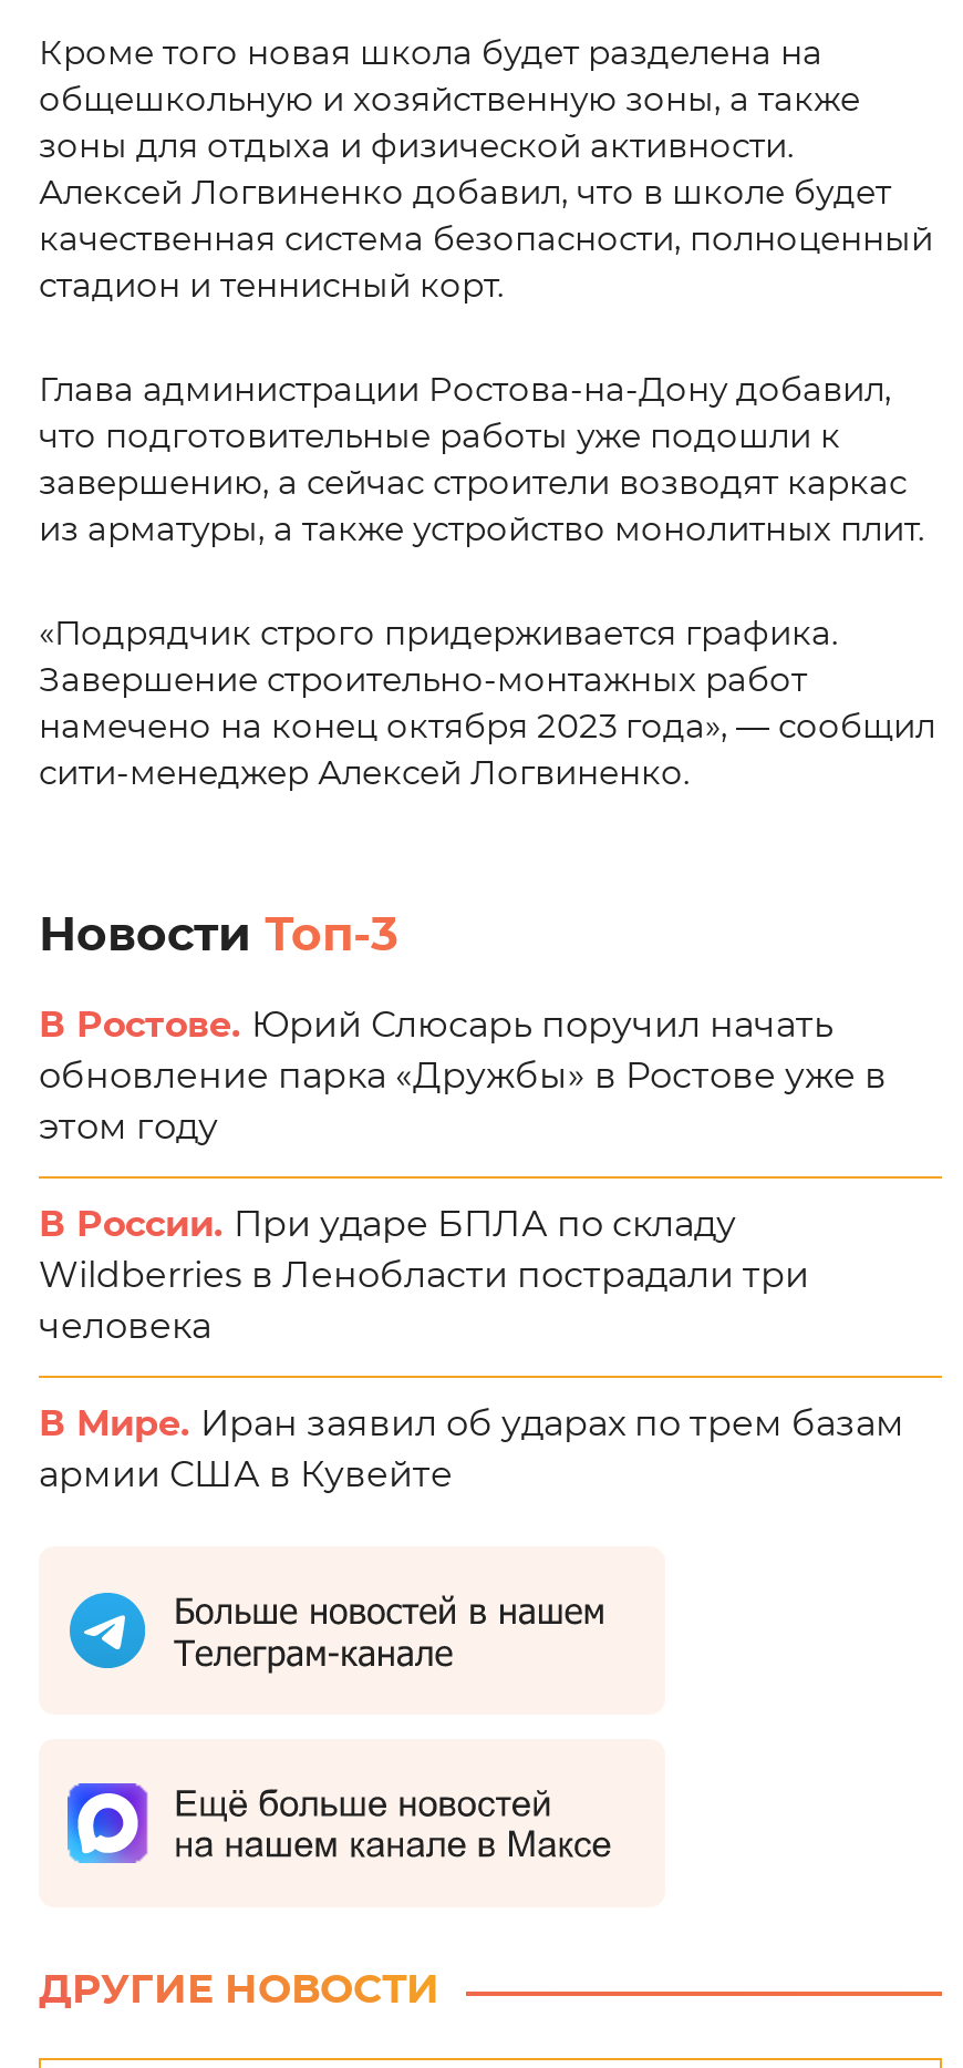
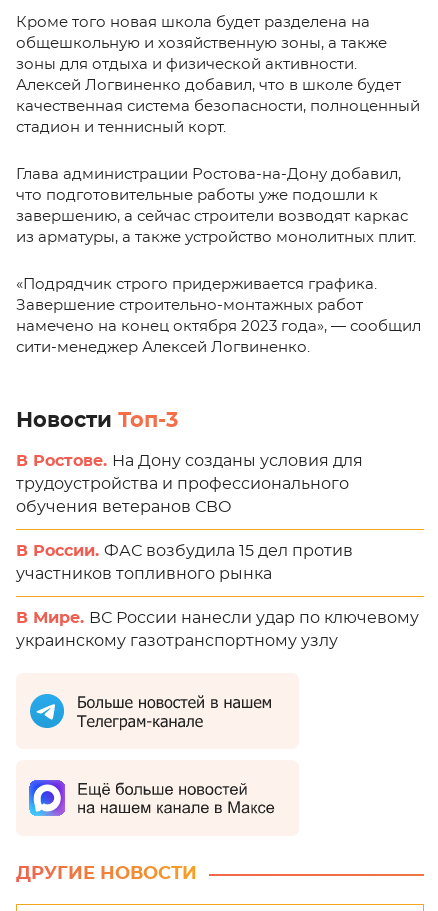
[39,1008,887,1145] В Ростове. Юрий Слюсарь поручил начать | обновление парка «Дружбы» в Ростове уже в | этом году -> [16,453,363,515] В Ростове. На Дону созданы условия для | трудоустройства и профессионального | обучения ветеранов СВО
[39,1207,809,1345] В России. При ударе БПЛА по складу | Wildberries в Ленобласти пострадали три | человека -> [16,543,353,582] В России. ФАС возбудила 15 дел против | участников топливного рынка
[39,1407,904,1493] В Мире. Иран заявил об ударах по трем базам | армии США в Кувейте -> [16,610,419,649] В Мире. ВС России нанесли удар по ключевому | украинскому газотранспортному узлу

